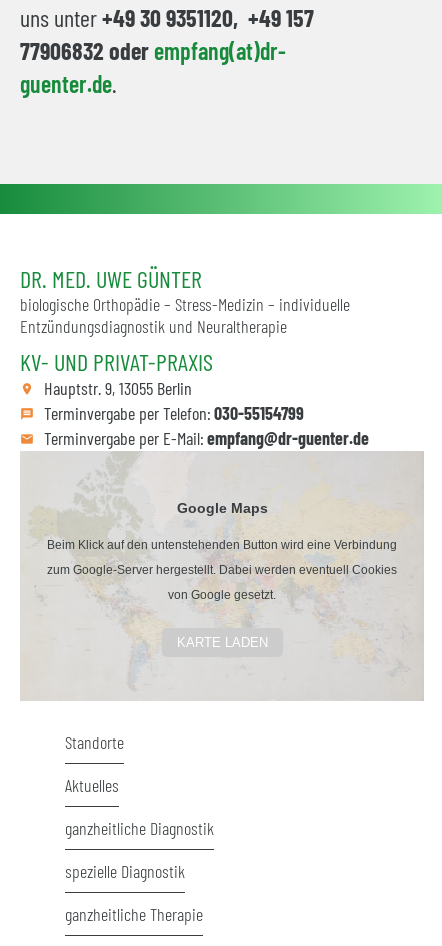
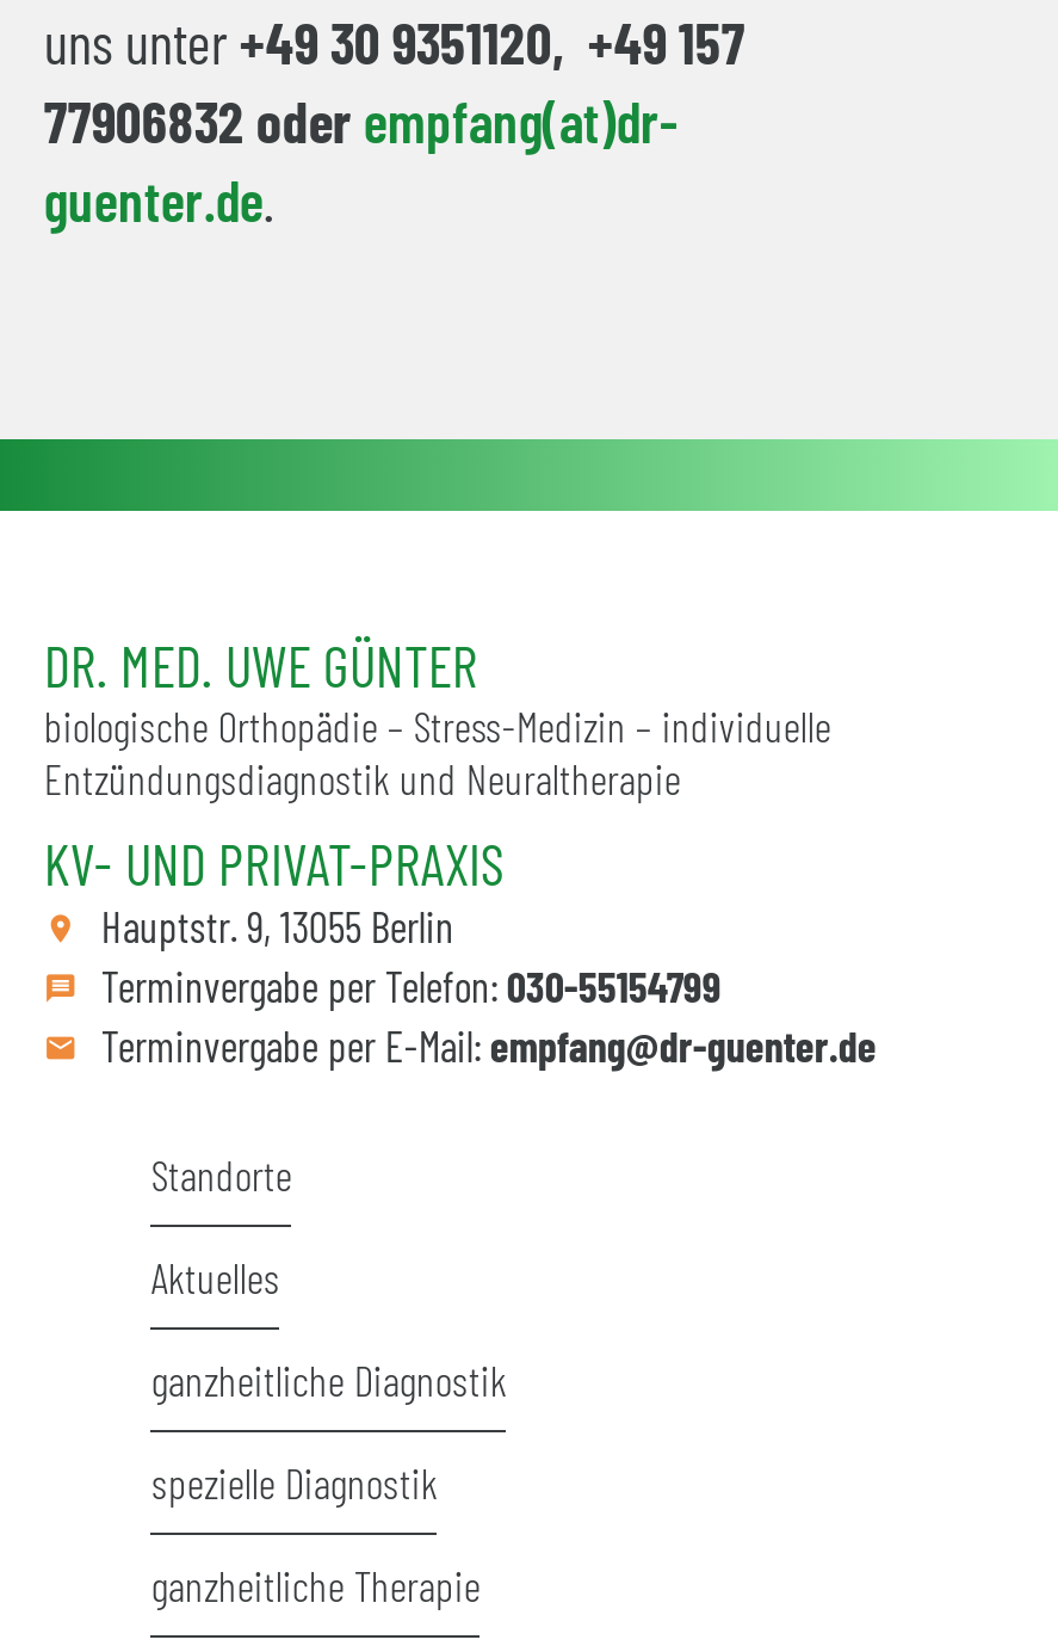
[20,451,424,701] [image] | Google Maps | Beim Klick auf den untenstehenden Button wird eine Verbindung | zum Google-Server hergestellt. Dabei werden eventuell Cookies | von Google gesetzt. | KARTE LADEN -> none

